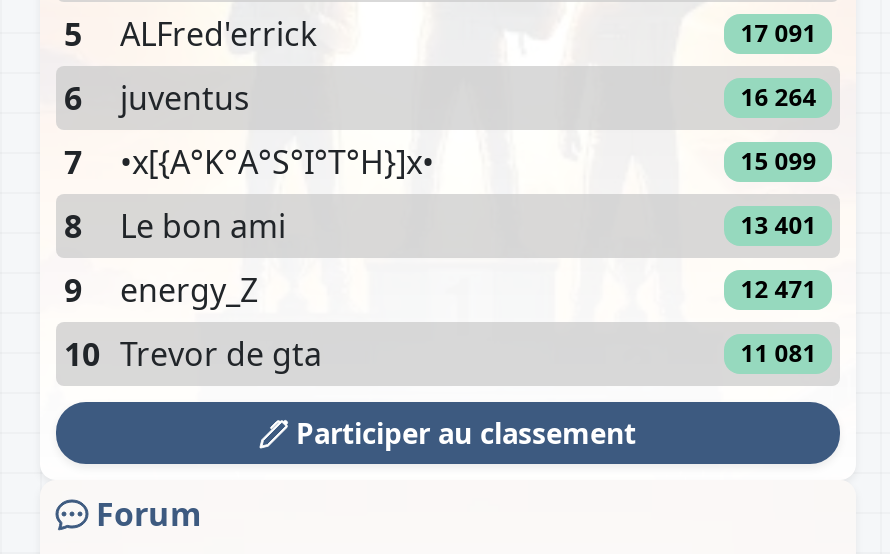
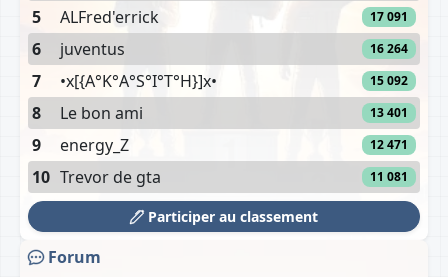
[740,144,816,178] 15 099 -> [370,72,408,89] 15 092

